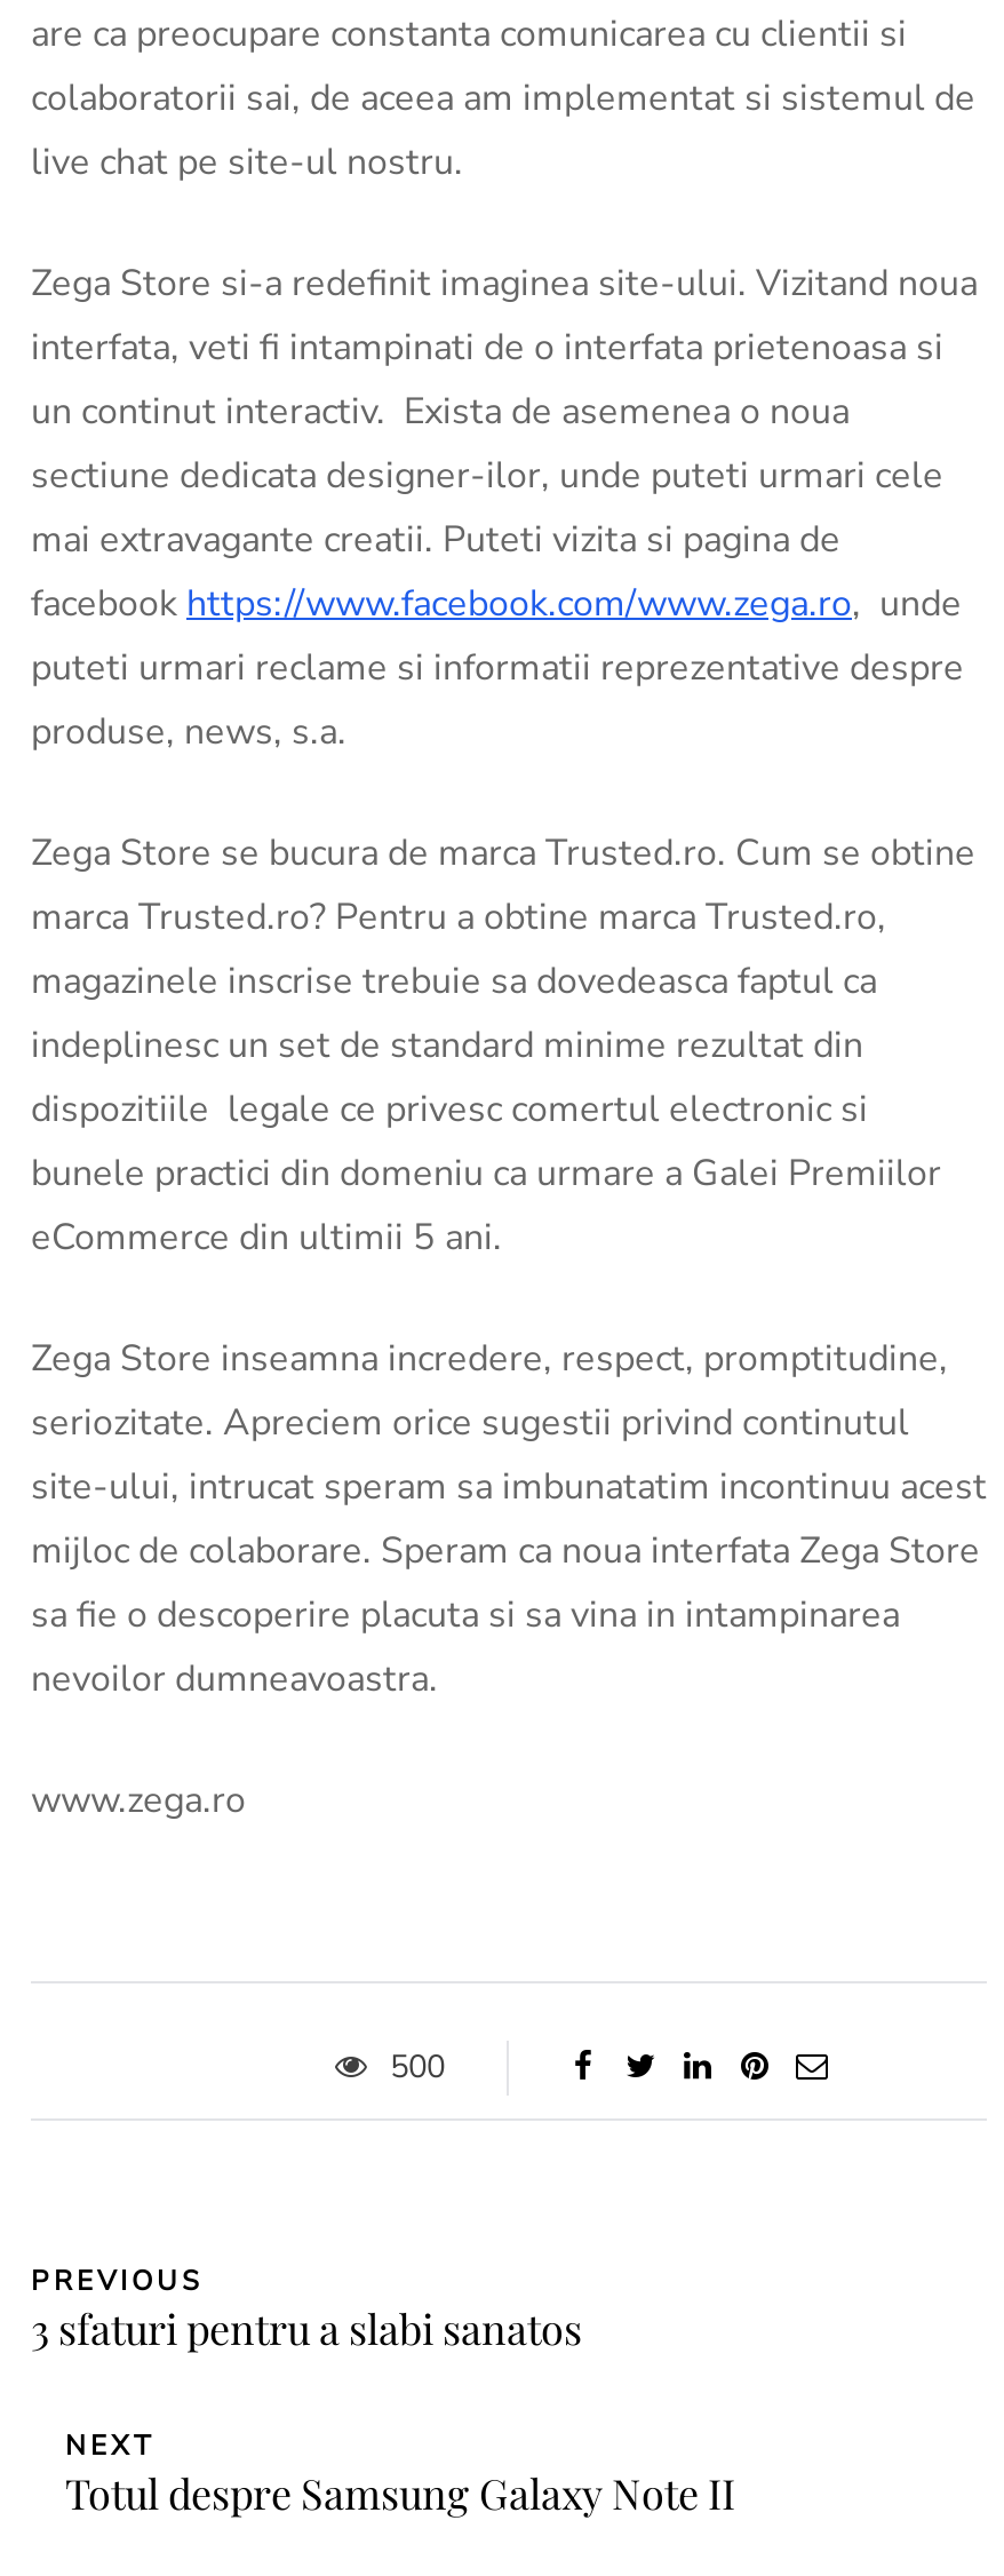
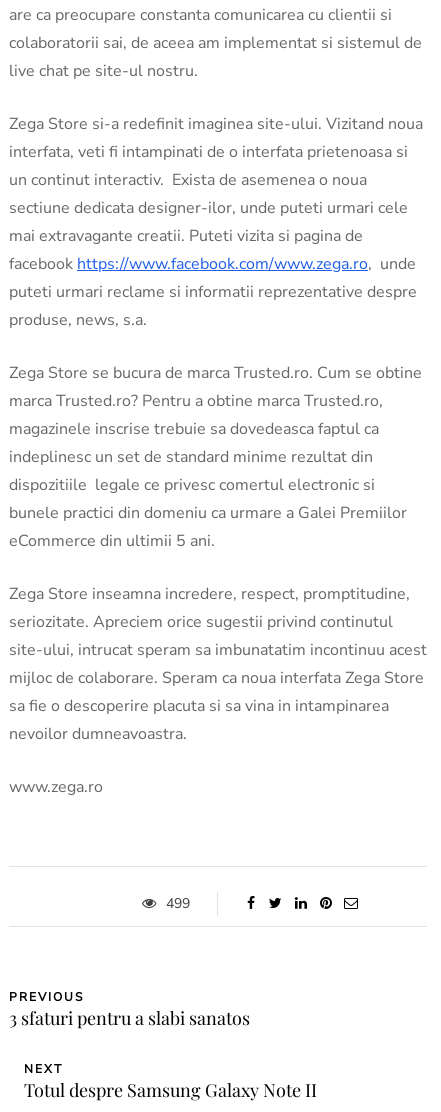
[390,2045,445,2088] 500 -> [166,894,190,913] 499

